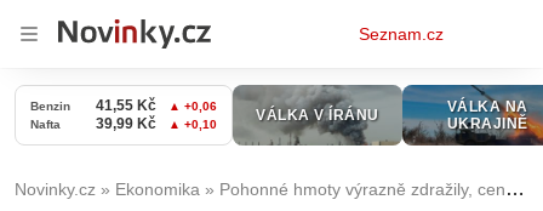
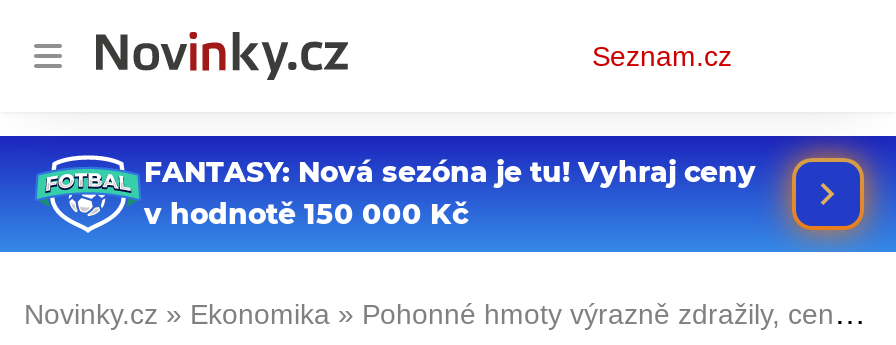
[4,82,539,152] [image] -> [6,134,890,254] [image]

